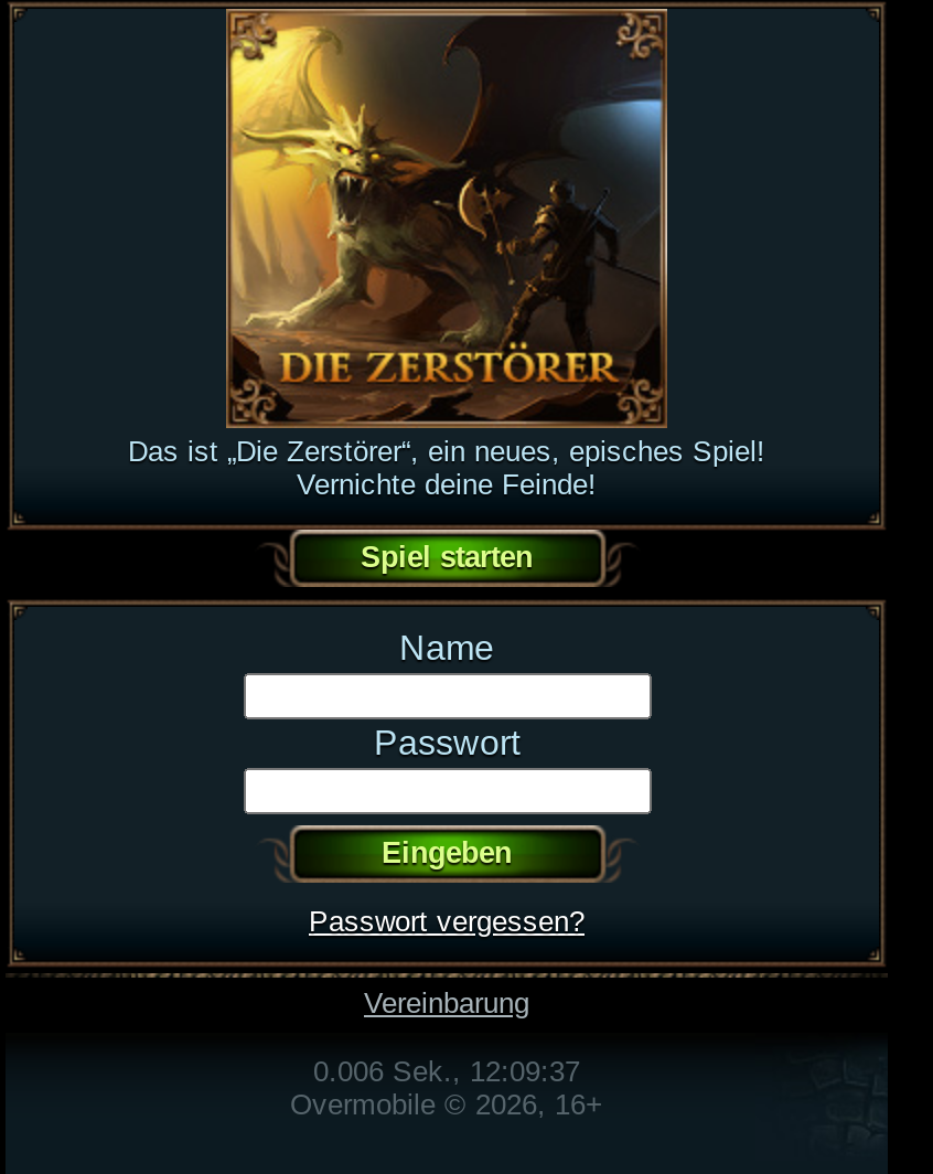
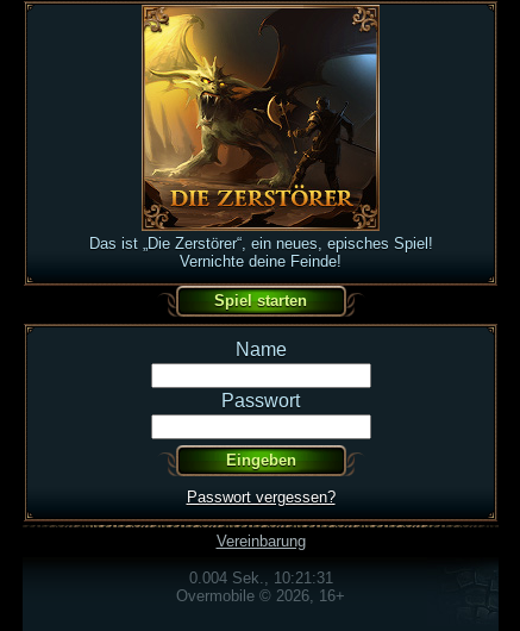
[313,1054,580,1087] 0.006 Sek., 12:09:37 -> [189,568,333,586] 0.004 Sek., 10:21:31

